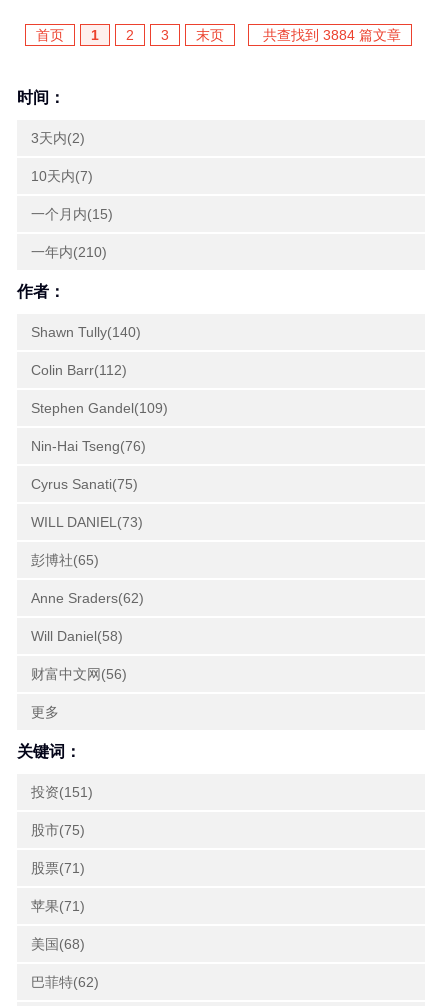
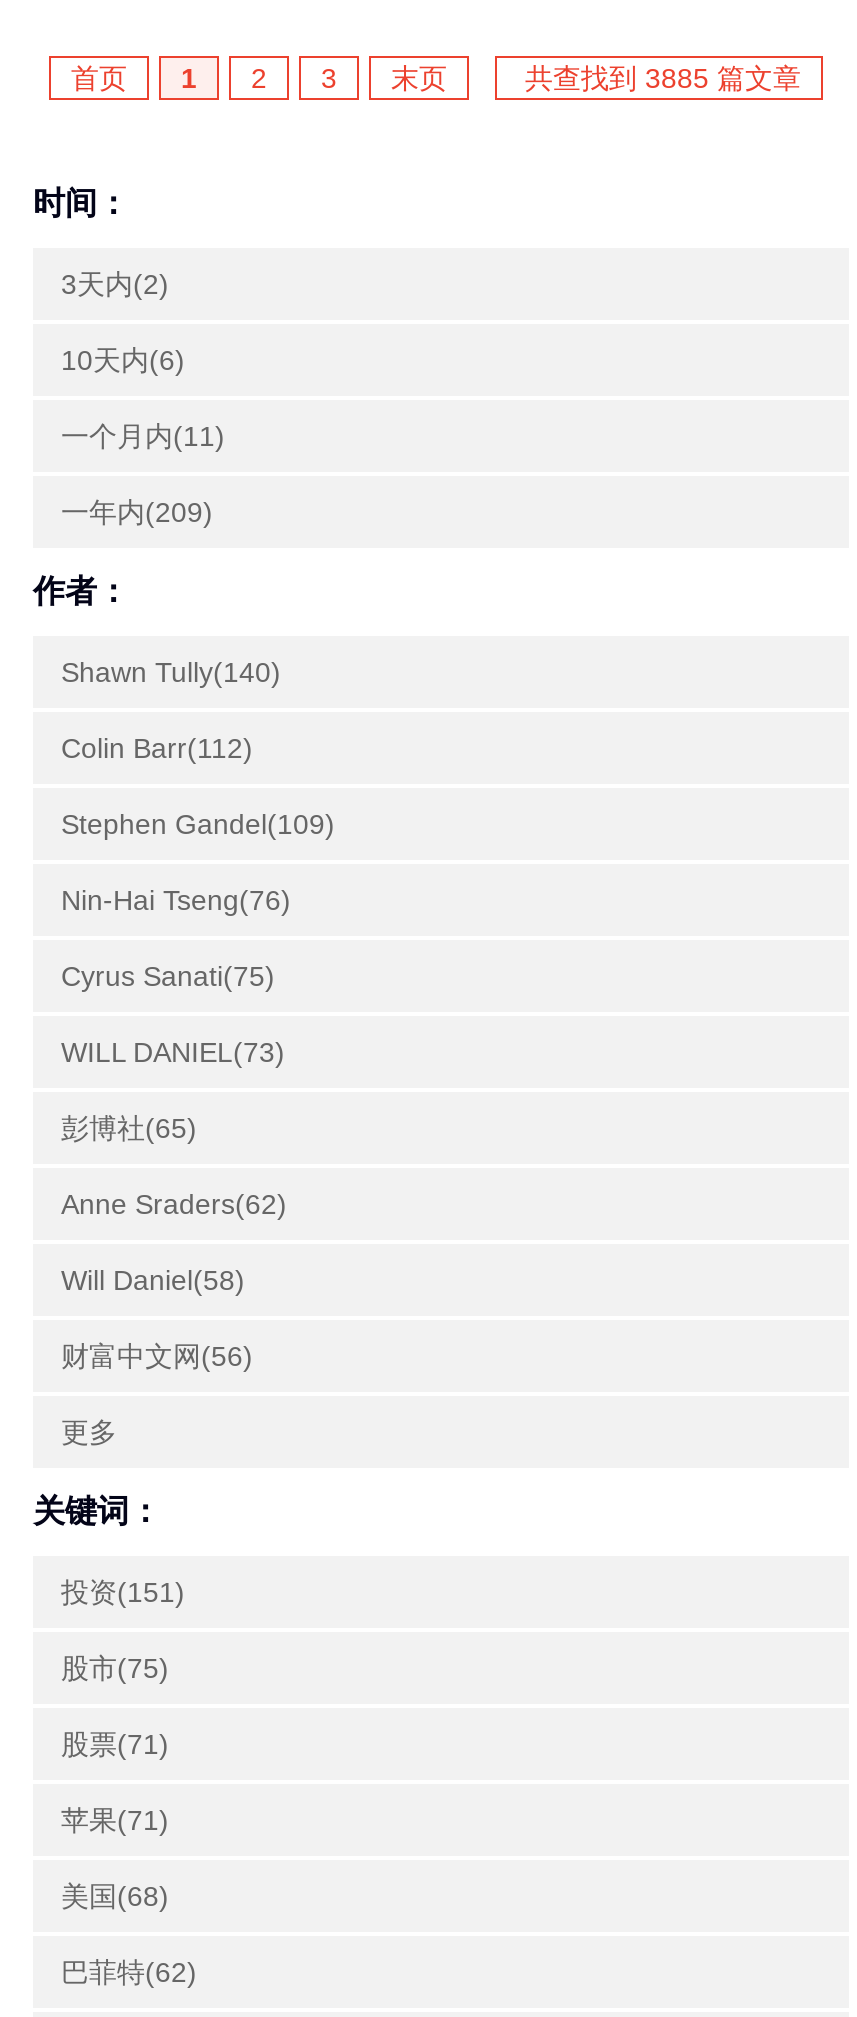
[259,27,401,43] 共查找到 3884 篇文章 -> [517,62,801,94] 共查找到 3885 篇文章
[31,168,93,184] 10天内(7) -> [61,344,185,376] 10天内(6)
[31,206,113,222] 一个月内(15) -> [61,420,225,452] 一个月内(11)
[31,244,107,260] 一年内(210) -> [61,496,213,528] 一年内(209)

